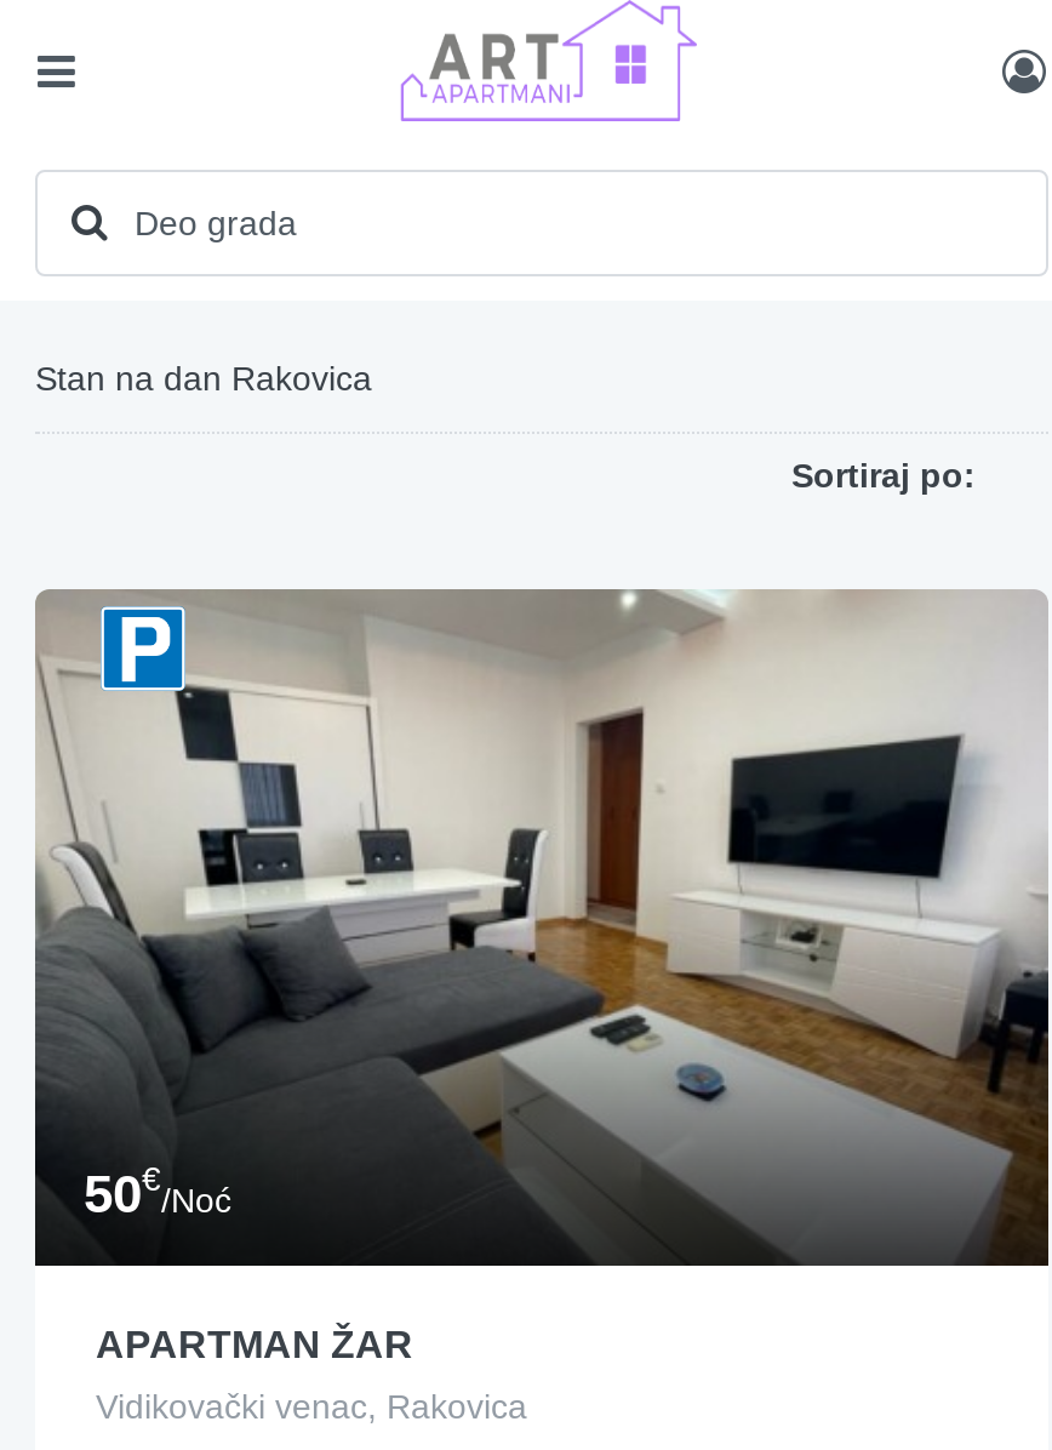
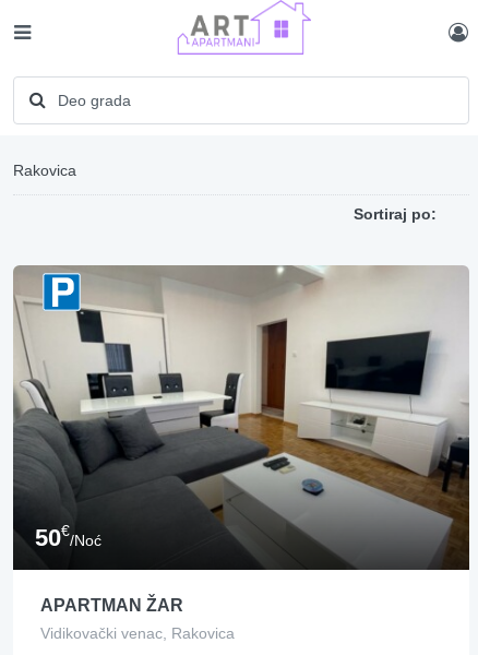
[35,359,372,398] Stan na dan Rakovica -> [13,162,76,179] Rakovica

